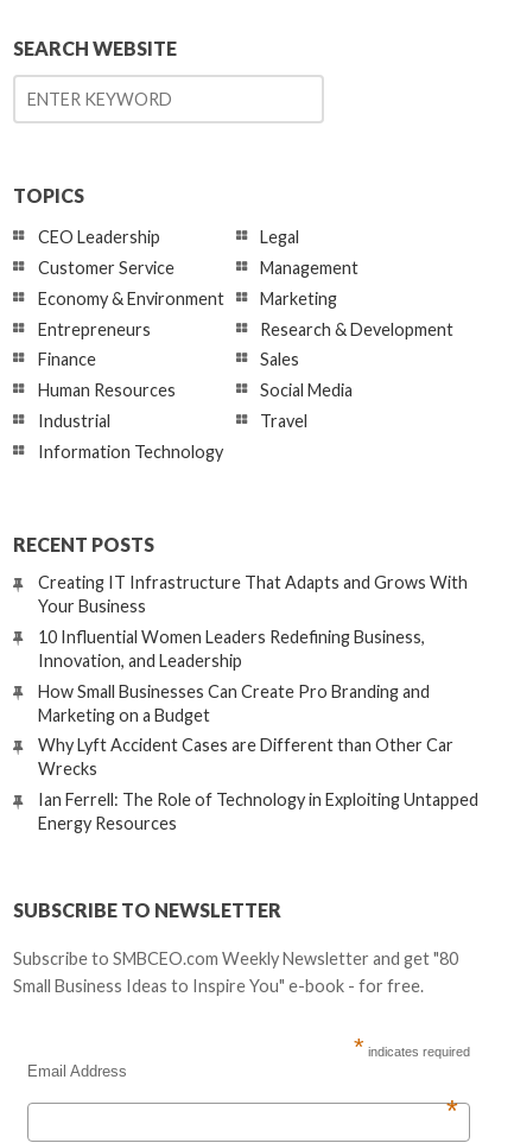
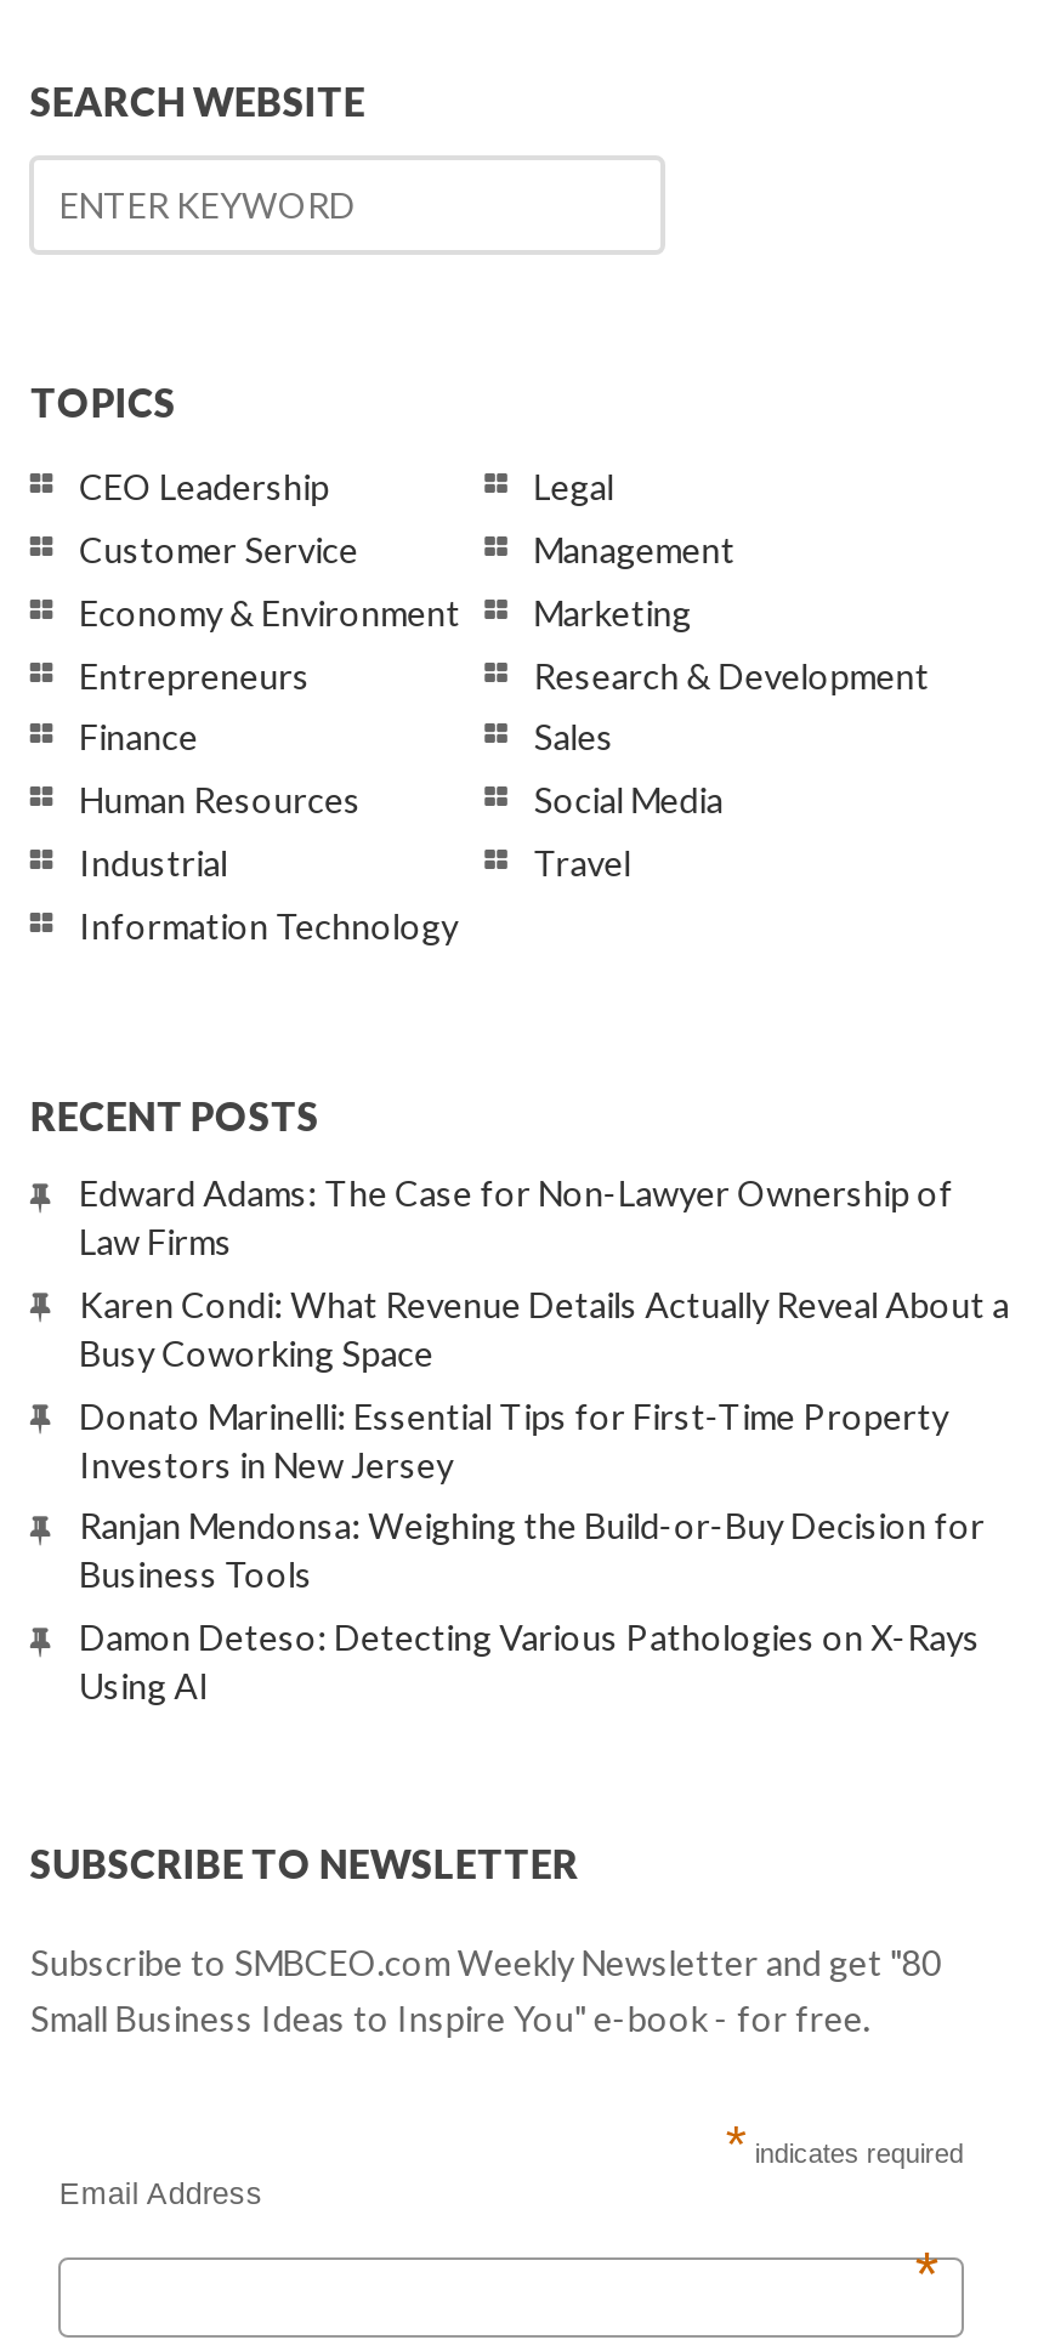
[38,572,467,616] Creating IT Infrastructure That Adapts and Grows With | Your Business -> [79,1172,953,1262] Edward Adams: The Case for Non-Lawyer Ownership of | Law Firms
[38,626,424,670] 10 Influential Women Leaders Redefining Business, | Innovation, and Leadership -> [79,1284,1009,1373] Karen Condi: What Revenue Details Actually Reveal About a | Busy Coworking Space
[38,681,429,725] How Small Businesses Can Create Pro Branding and | Marketing on a Budget -> [79,1395,948,1484] Donato Marinelli: Essential Tips for First-Time Property | Investors in New Jersey
[38,735,453,779] Why Lyft Accident Cases are Different than Other Car | Wrecks -> [79,1506,985,1596] Ranjan Mendonsa: Weighing the Build-or-Buy Decision for | Business Tools
[38,789,478,833] Ian Ferrell: The Role of Technology in Exploiting Untapped | Energy Resources -> [79,1617,980,1706] Damon Deteso: Detecting Various Pathologies on X-Rays | Using AI

